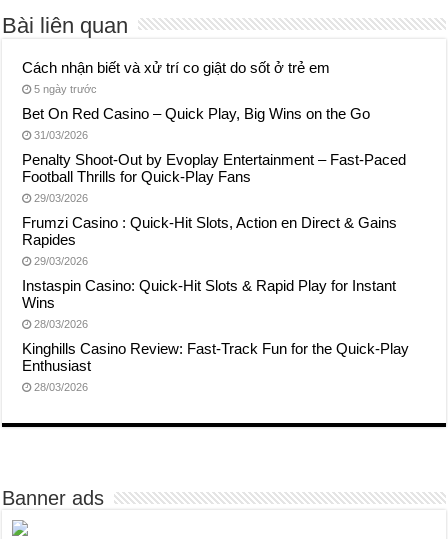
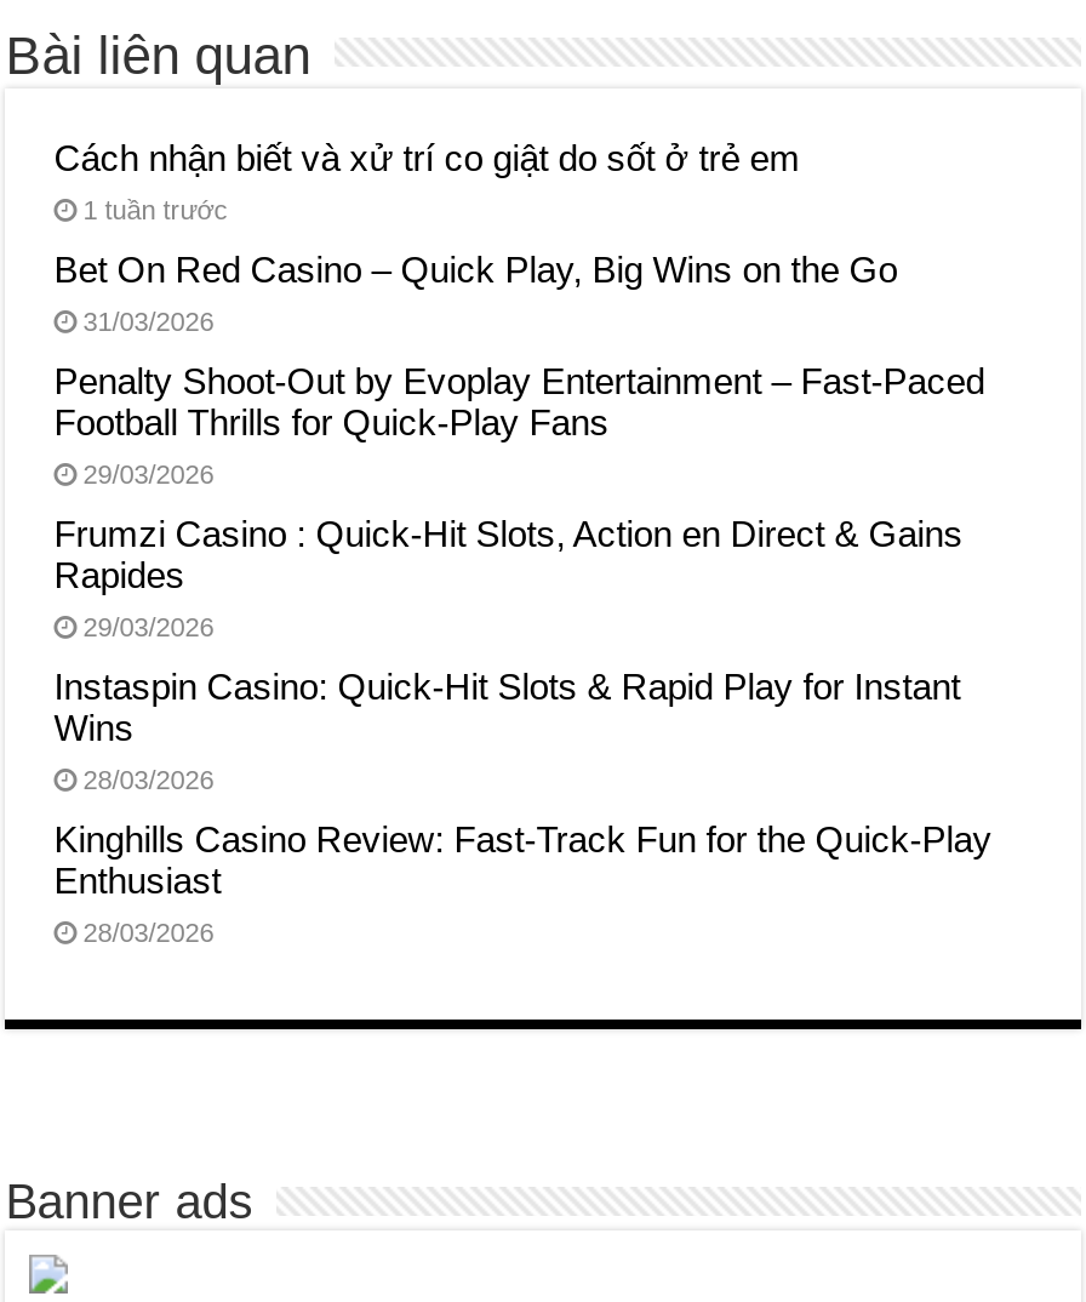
[34,83,97,95] 5 ngày trước -> [83,195,228,224] 1 tuần trước

